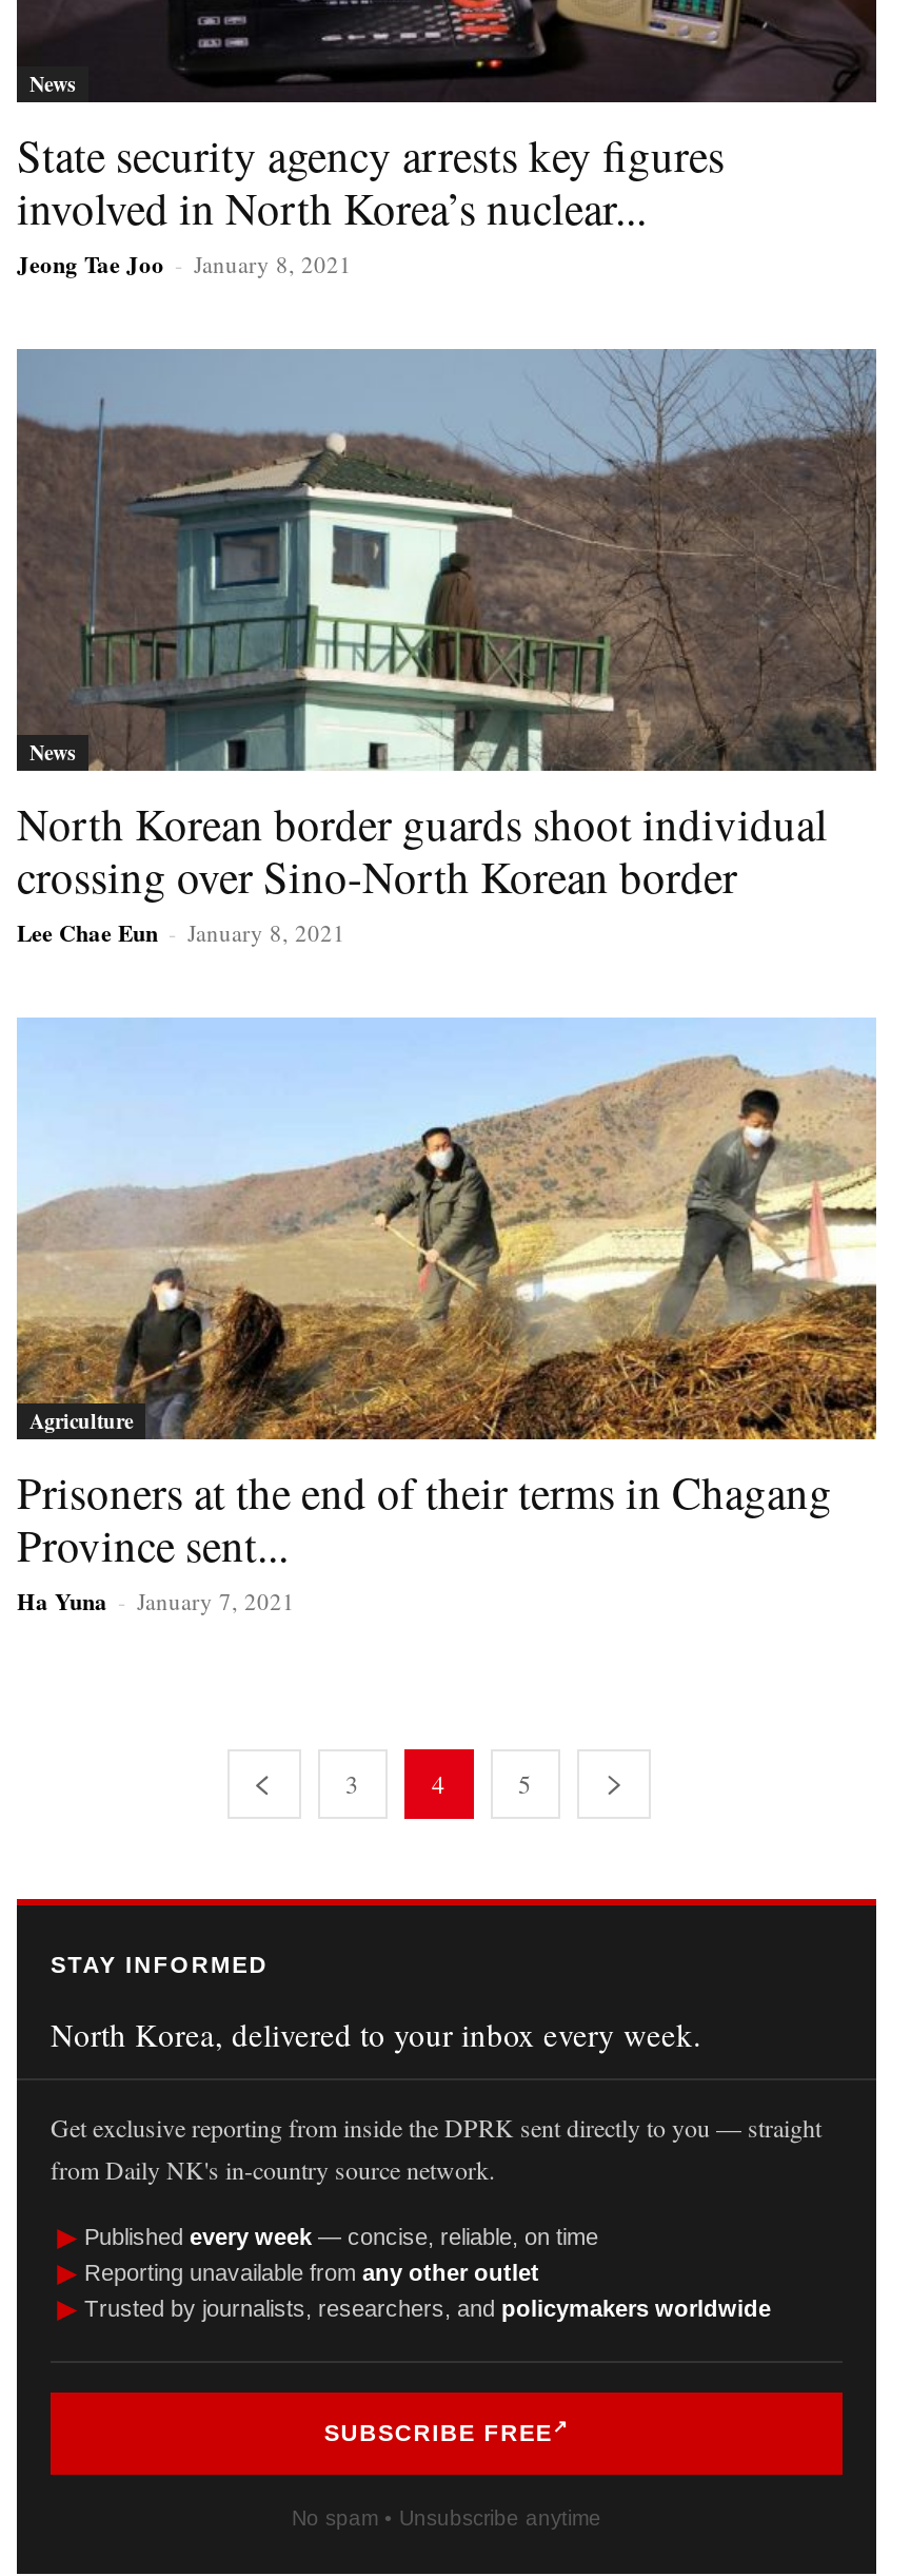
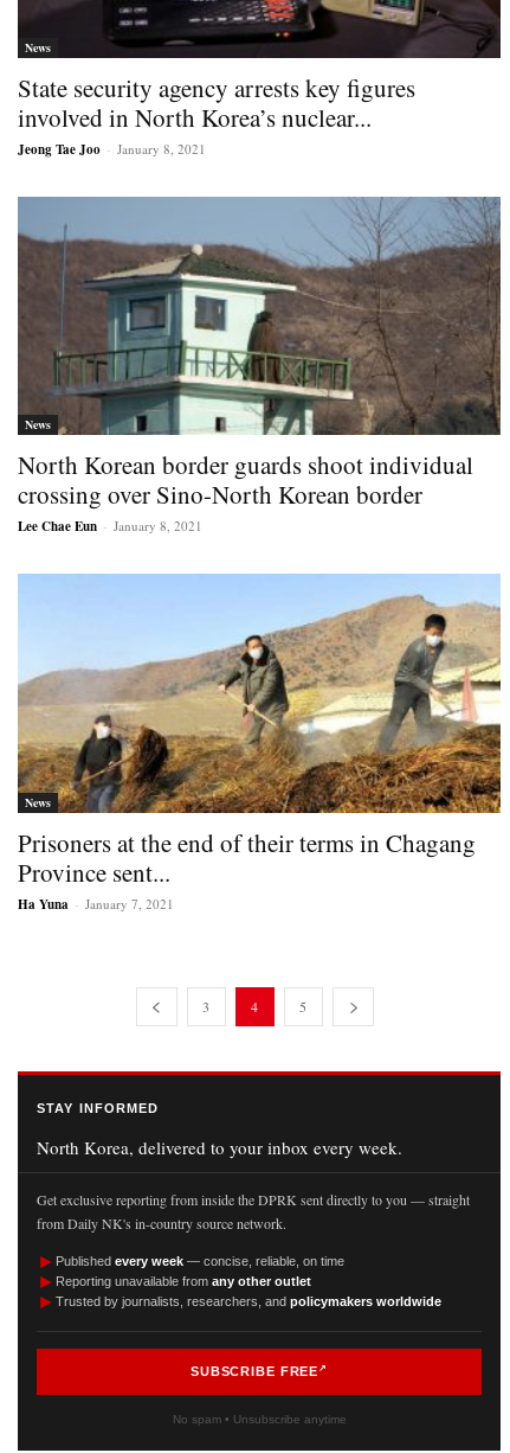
[29,1405,133,1435] Agriculture -> [25,794,51,810] News

